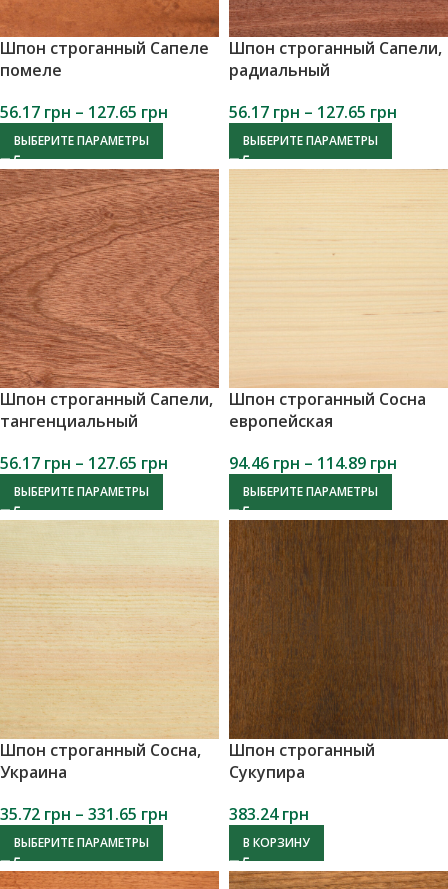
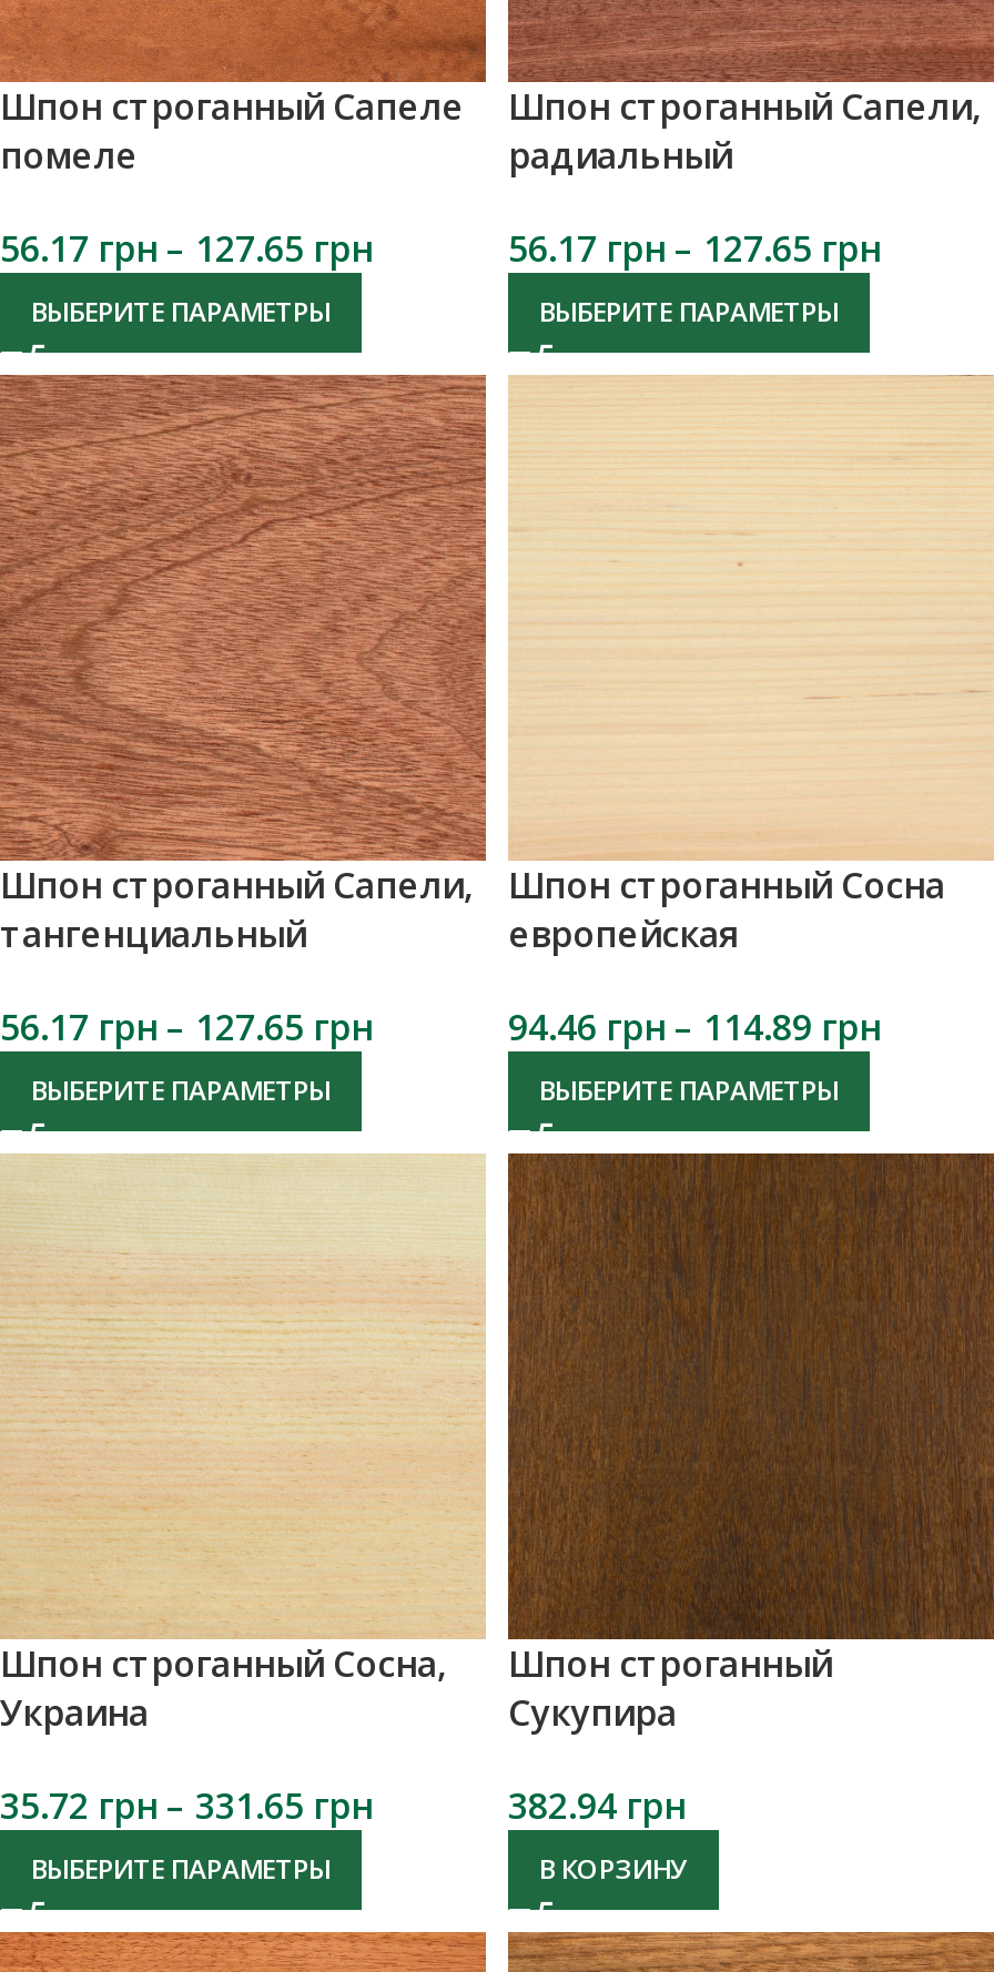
[229,803,309,825] 383.24 грн -> [508,1781,686,1830] 382.94 грн

